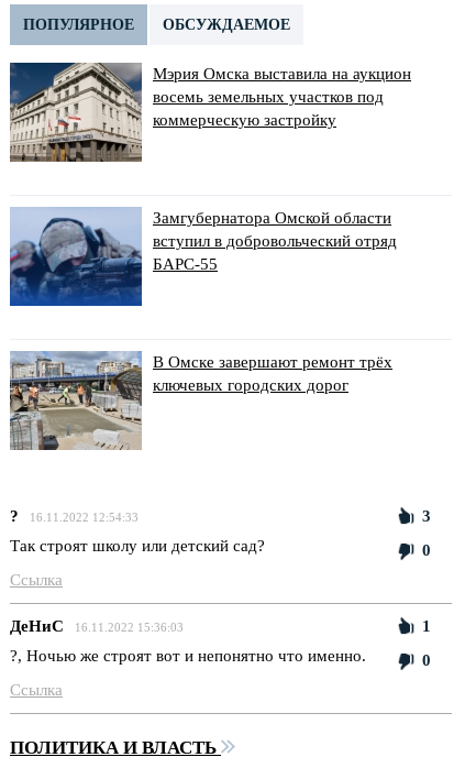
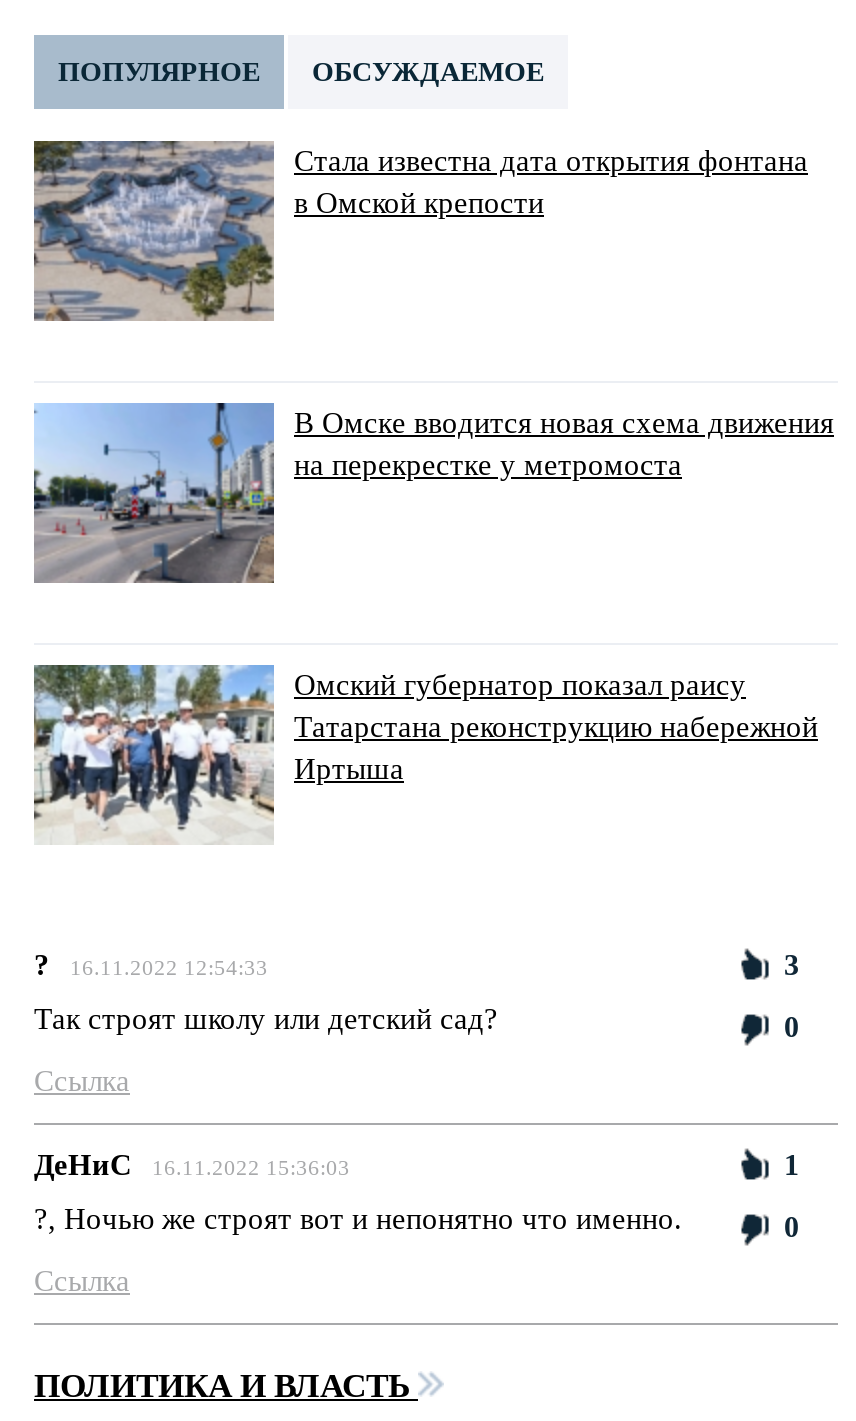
[10,62,411,162] [image] | Мэрия Омска выставила на аукцион | восемь земельных участков под | коммерческую застройку -> [32,139,808,321] [image] | Стала известна дата открытия фонтана | в Омской крепости
[9,207,397,307] [image] | Замгубернатора Омской области | вступил в добровольческий отряд | БАРС-55 -> [32,401,834,585] [image] | В Омске вводится новая схема движения | на перекрестке у метромоста
[10,351,392,451] [image] | В Омске завершают ремонт трёх | ключевых городских дорог -> [34,663,818,845] [image] | Омский губернатор показал раису | Татарстана реконструкцию набережной | Иртыша

